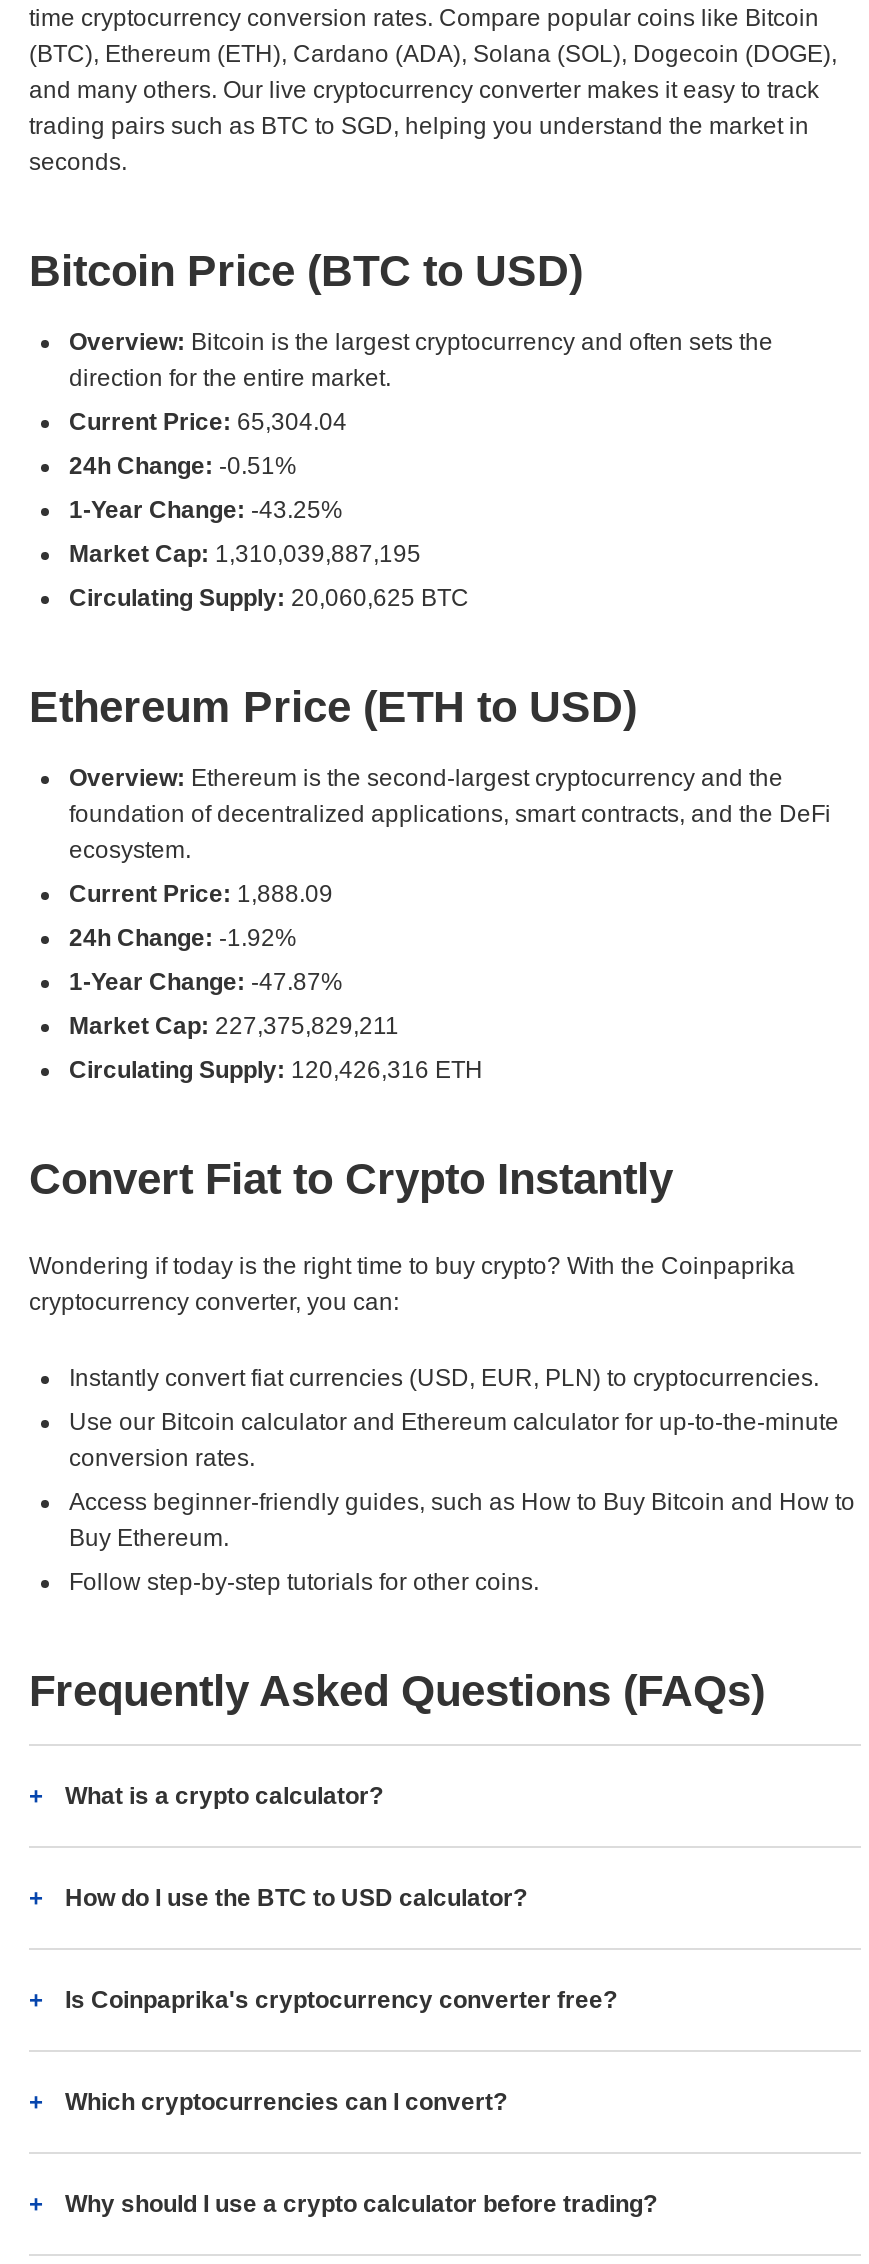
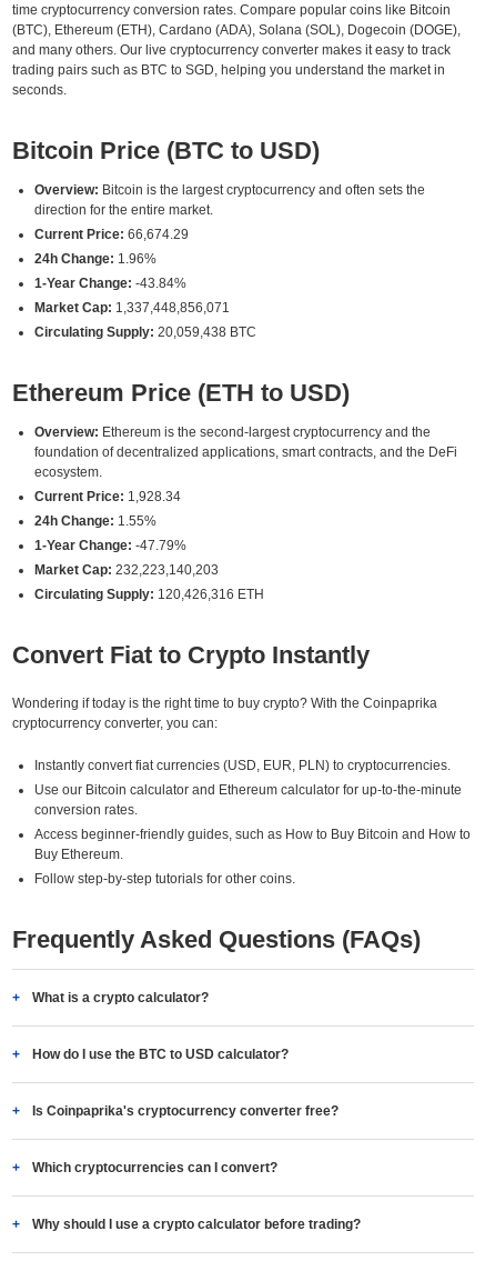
[69,408,347,436] Current Price: 65,304.04 -> [34,227,189,242] Current Price: 66,674.29
[69,452,297,480] 24h Change: -0.51% -> [34,251,156,267] 24h Change: 1.96%
[69,496,343,524] 1-Year Change: -43.25% -> [34,276,186,291] 1-Year Change: -43.84%
[69,540,421,568] Market Cap: 1,310,039,887,195 -> [34,300,230,316] Market Cap: 1,337,448,856,071
[69,584,469,612] Circulating Supply: 20,060,625 BTC -> [34,324,256,340] Circulating Supply: 20,059,438 BTC
[69,880,333,908] Current Price: 1,888.09 -> [34,489,181,504] Current Price: 1,928.34
[69,924,297,952] 24h Change: -1.92% -> [34,513,156,529] 24h Change: 1.55%
[69,968,343,996] 1-Year Change: -47.87% -> [34,538,186,553] 1-Year Change: -47.79%
[69,1012,399,1040] Market Cap: 227,375,829,211 -> [34,562,219,578] Market Cap: 232,223,140,203

